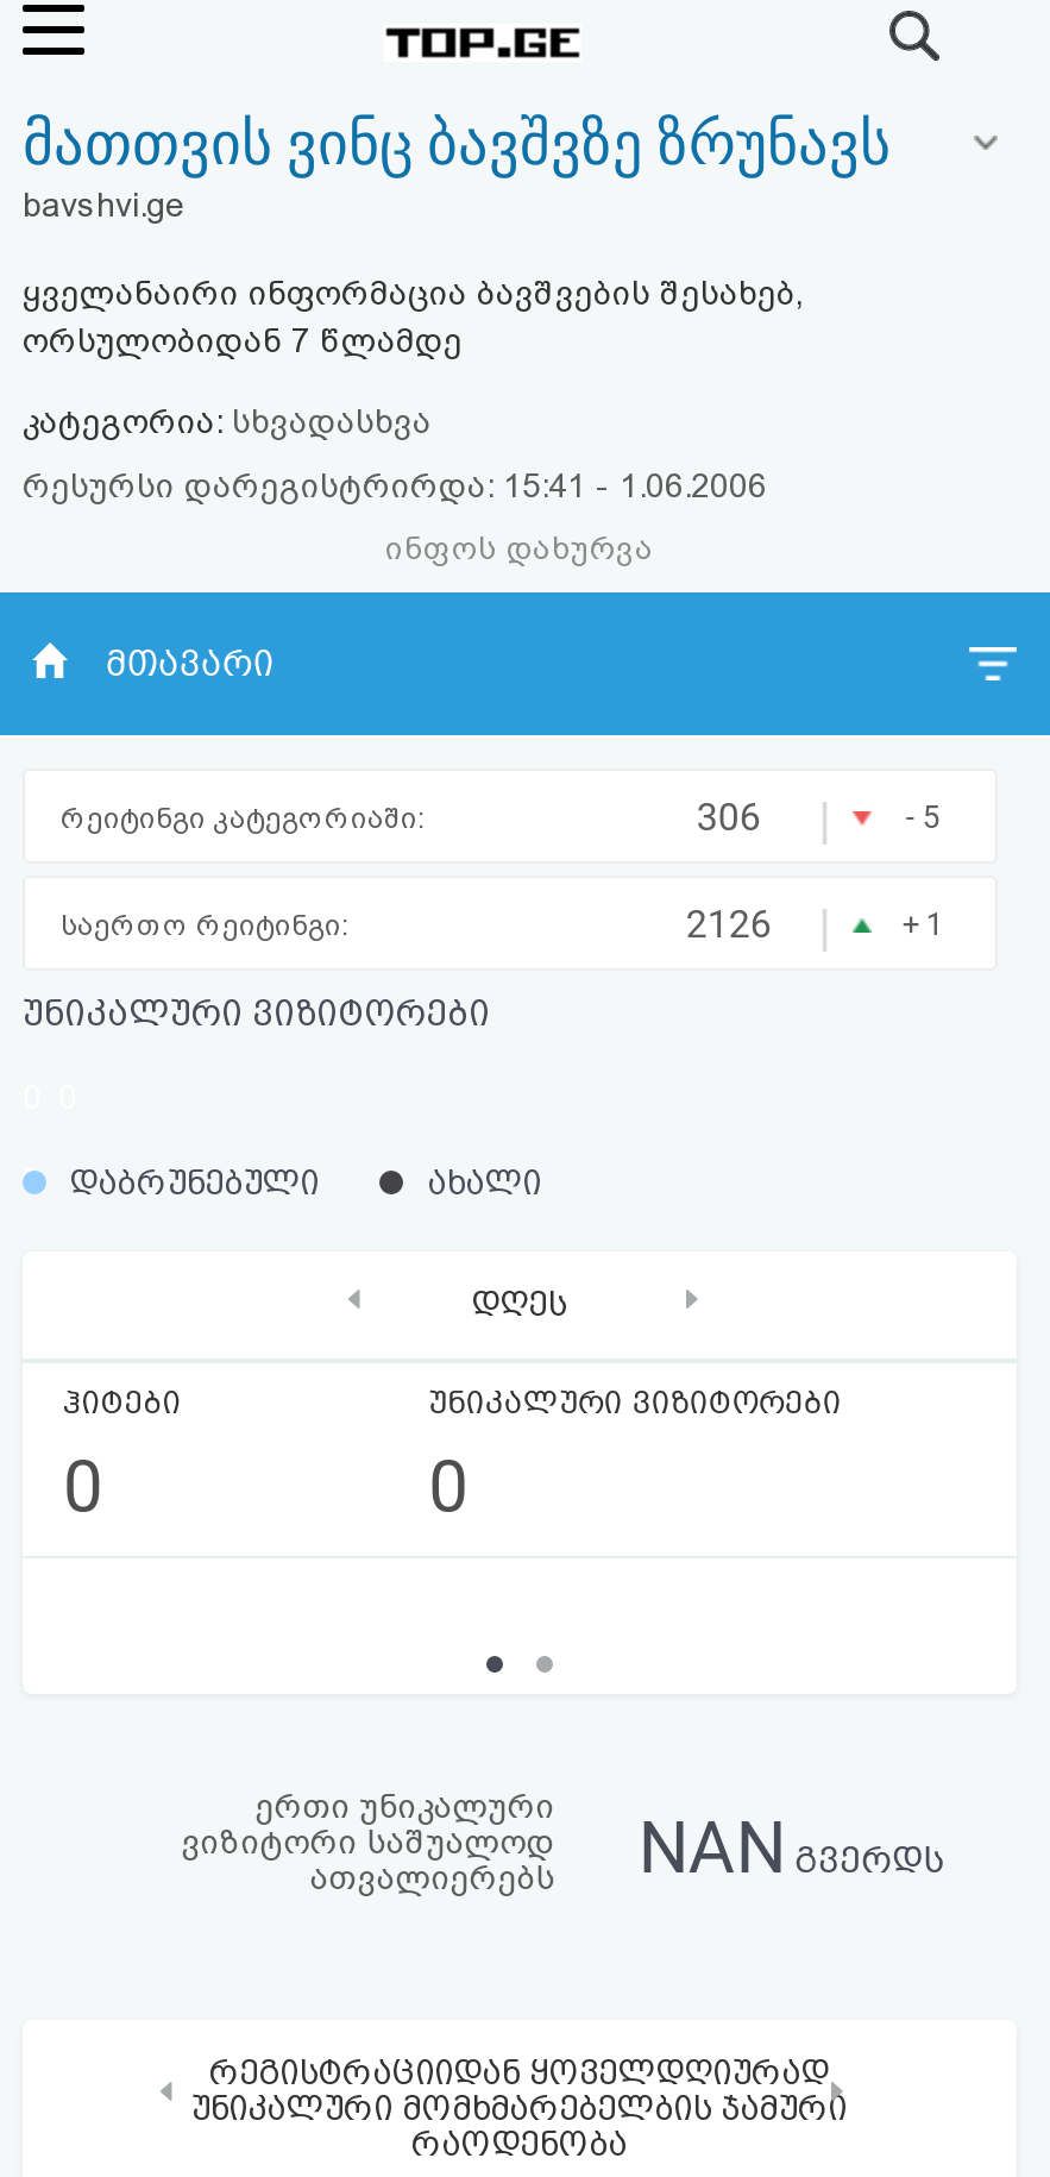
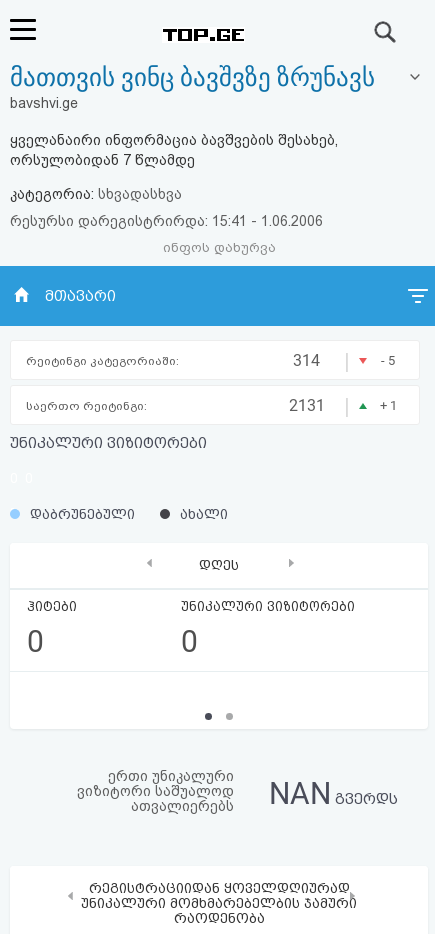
[696,795,761,840] 306 -> [293,351,320,370] 314
[686,902,771,947] 2126 -> [289,396,325,415] 2131

